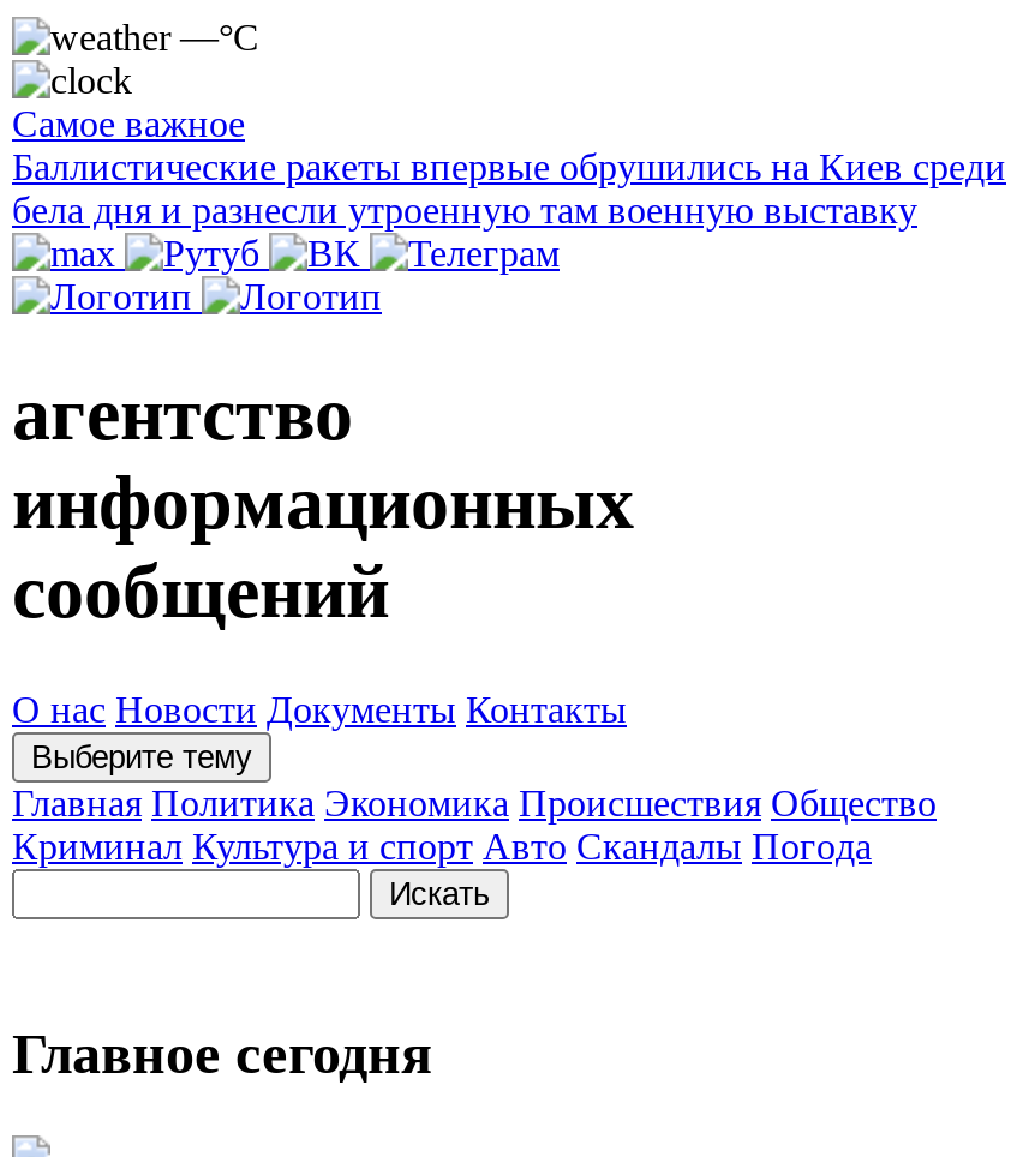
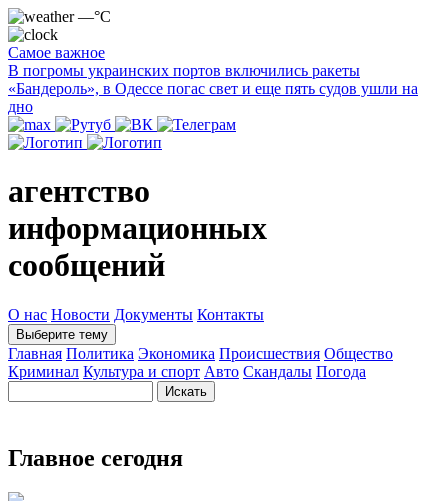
[12,146,1006,230] Баллистические ракеты впервые обрушились на Киев среди | бела дня и разнесли утроенную там военную выставку -> [8,62,418,115] В погромы украинских портов включились ракеты | «Бандероль», в Одессе погас свет и еще пять судов ушли на | дно

